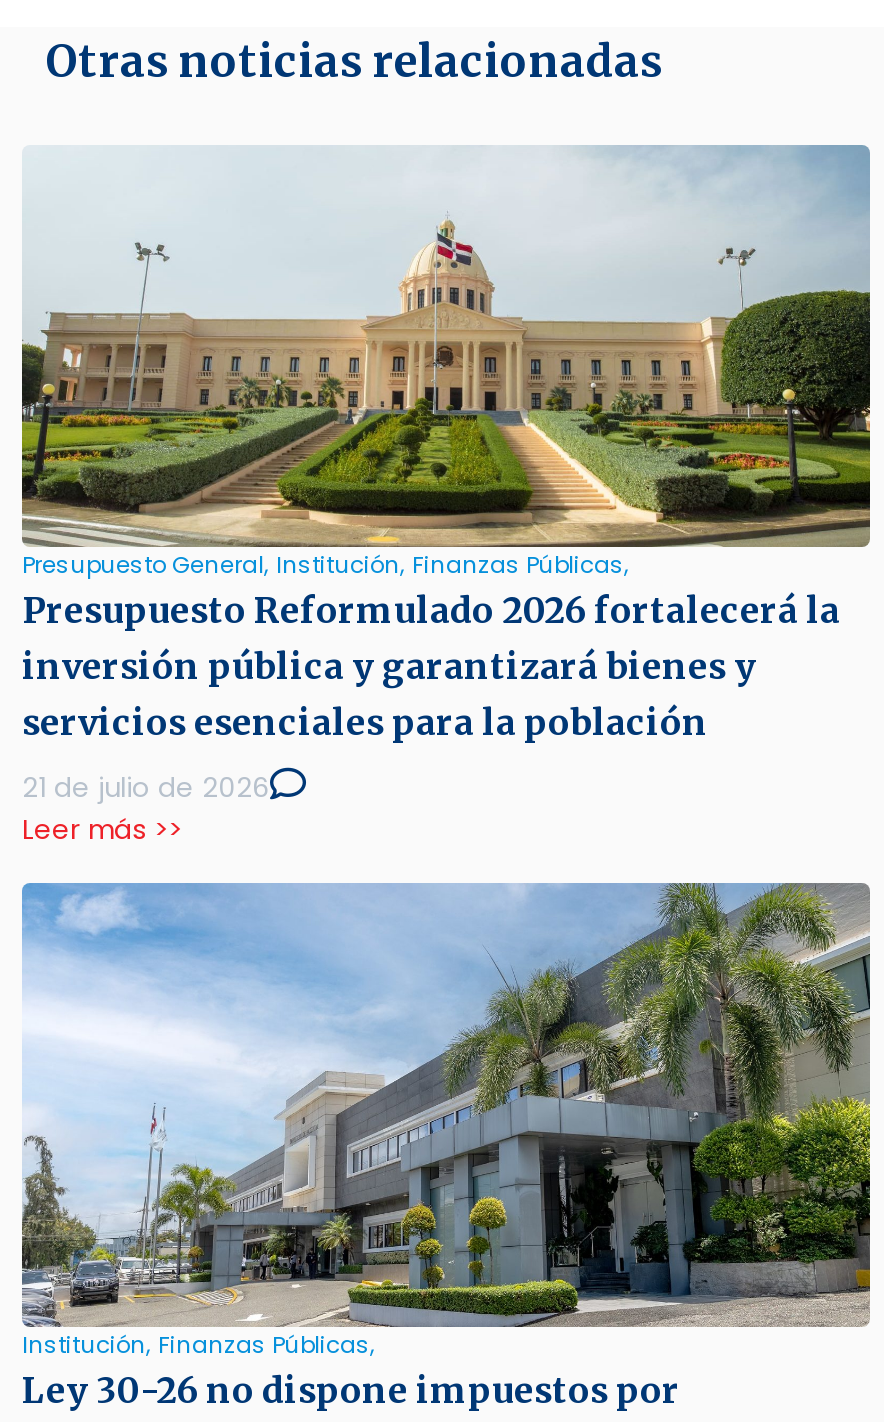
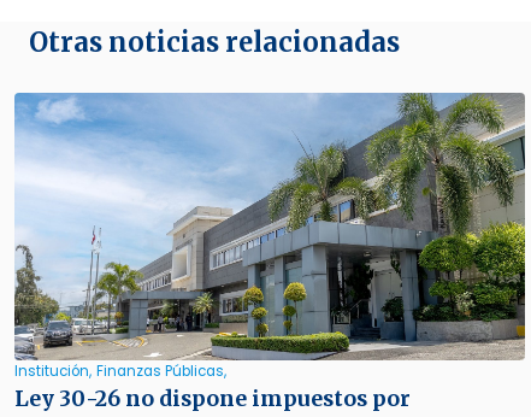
[20,145,872,850] [image] | Presupuesto General, Institución, Finanzas Públicas, | Presupuesto Reformulado 2026 fortalecerá la | inversión pública y garantizará bienes y | servicios esenciales para la población | 21 de julio de 2026 | Leer más >> -> none

